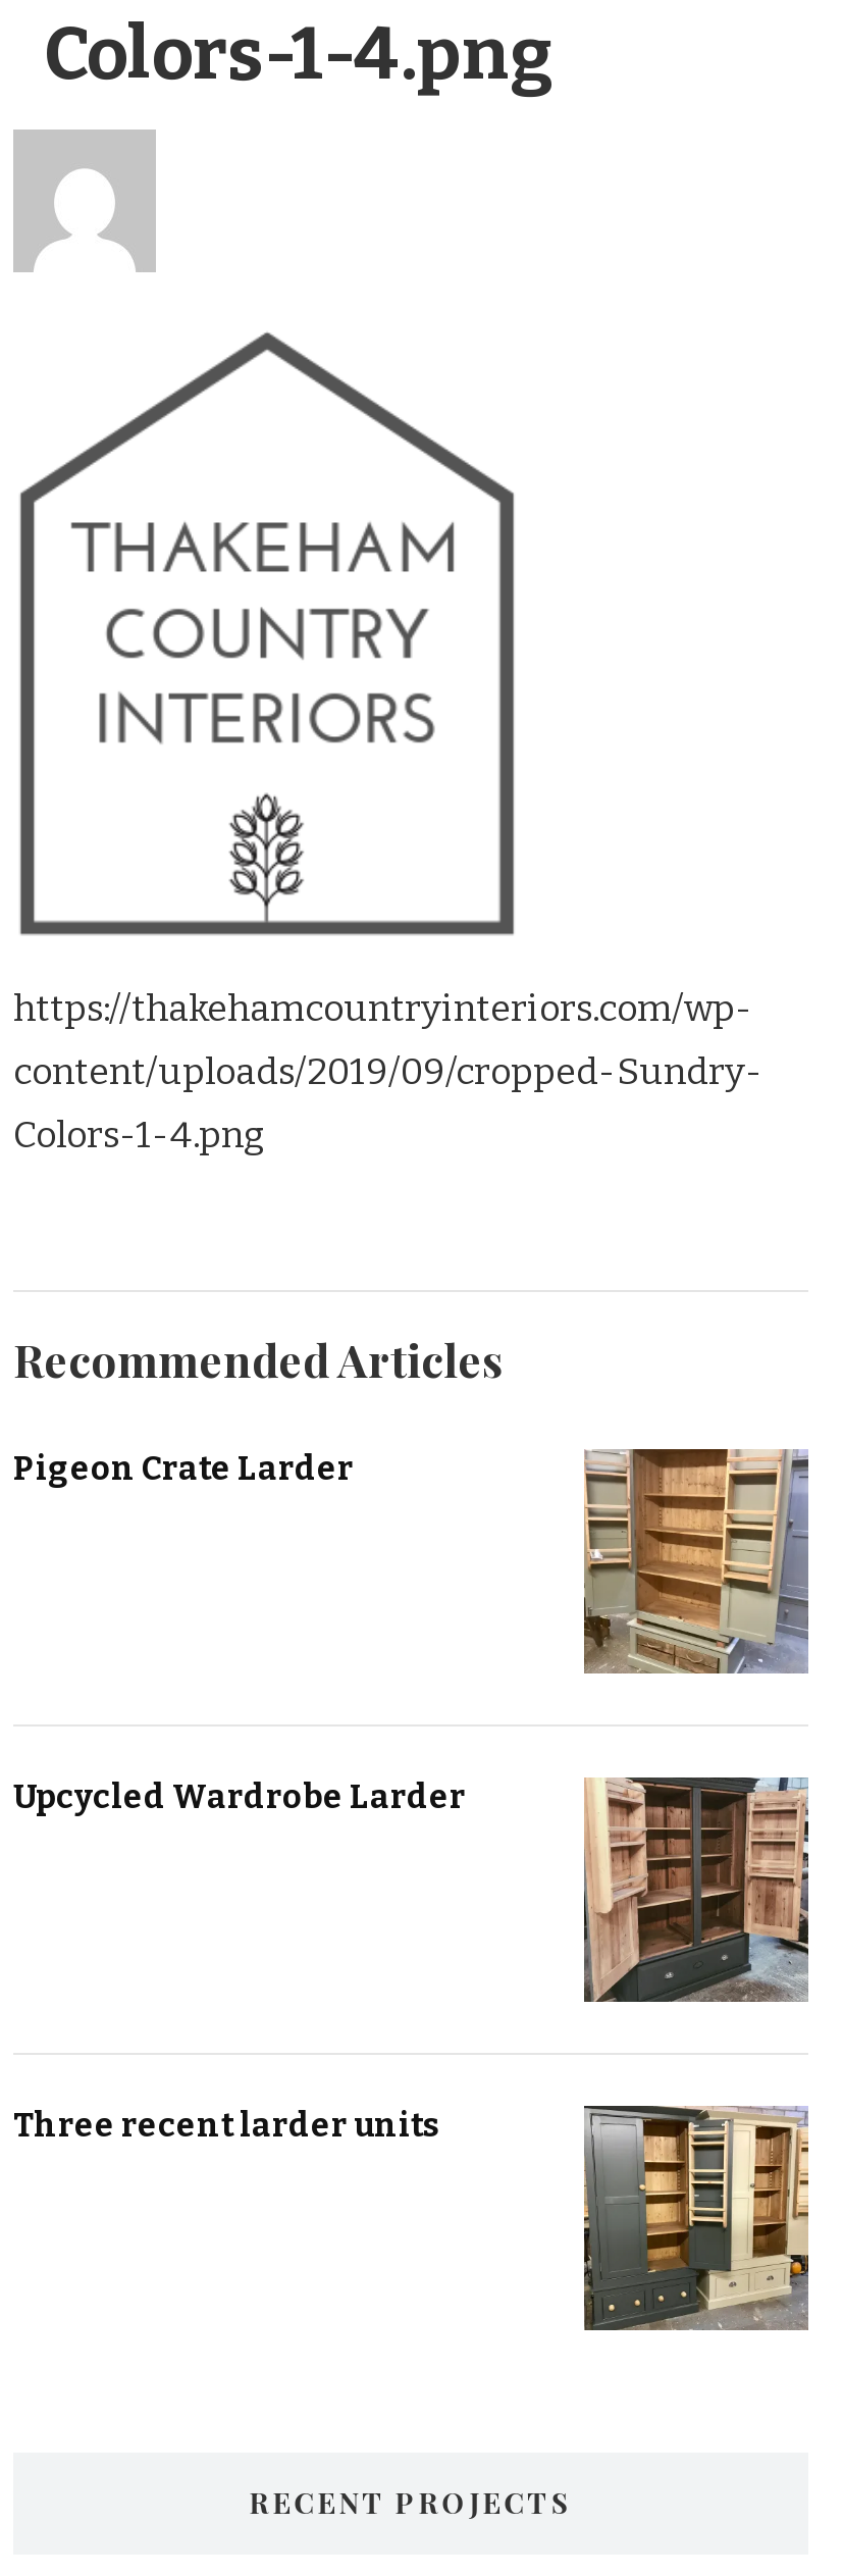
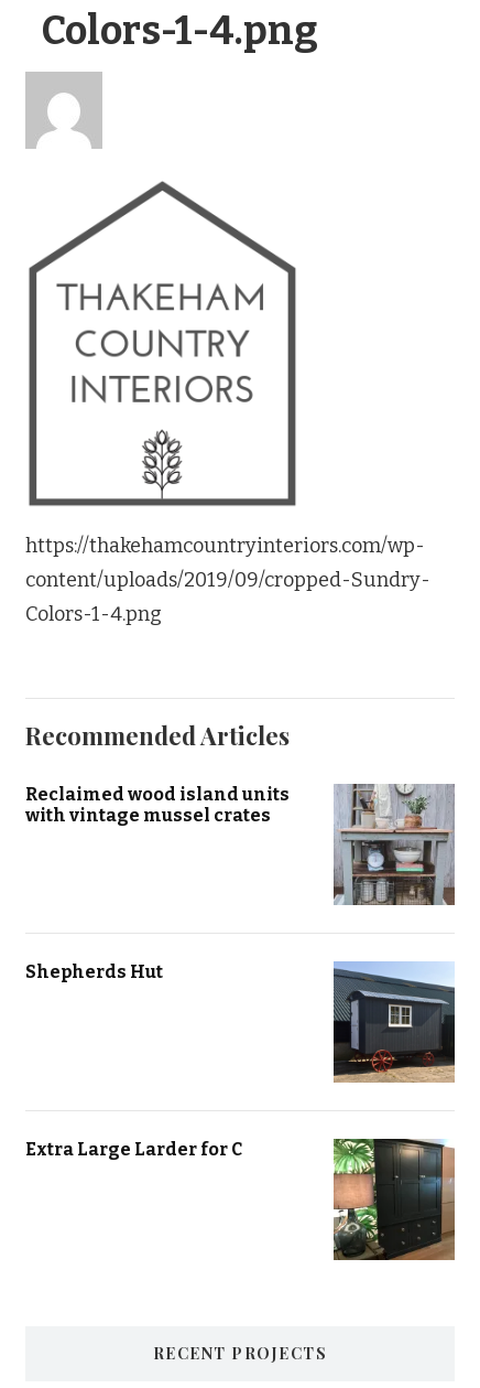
[13,1448,354,1487] Pigeon Crate Larder -> [25,784,290,826] Reclaimed wood island units | with vintage mussel crates
[582,1447,810,1676] [image] -> [334,783,455,906] [image]
[13,1777,466,1815] Upcycled Wardrobe Larder -> [25,961,163,982] Shepherds Hut
[582,1775,810,2006] [image] -> [332,961,456,1085] [image]
[13,2105,441,2144] Three recent larder units -> [25,1139,242,1160] Extra Large Larder for C
[582,2104,810,2332] [image] -> [334,1138,455,1261] [image]

